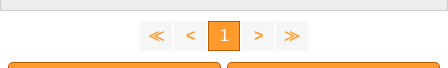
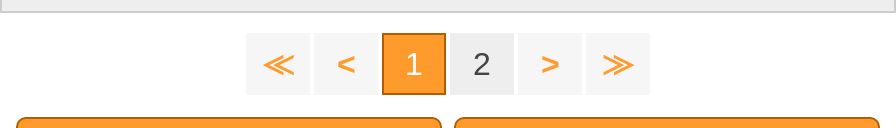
none -> [473,46,491,80] 2

